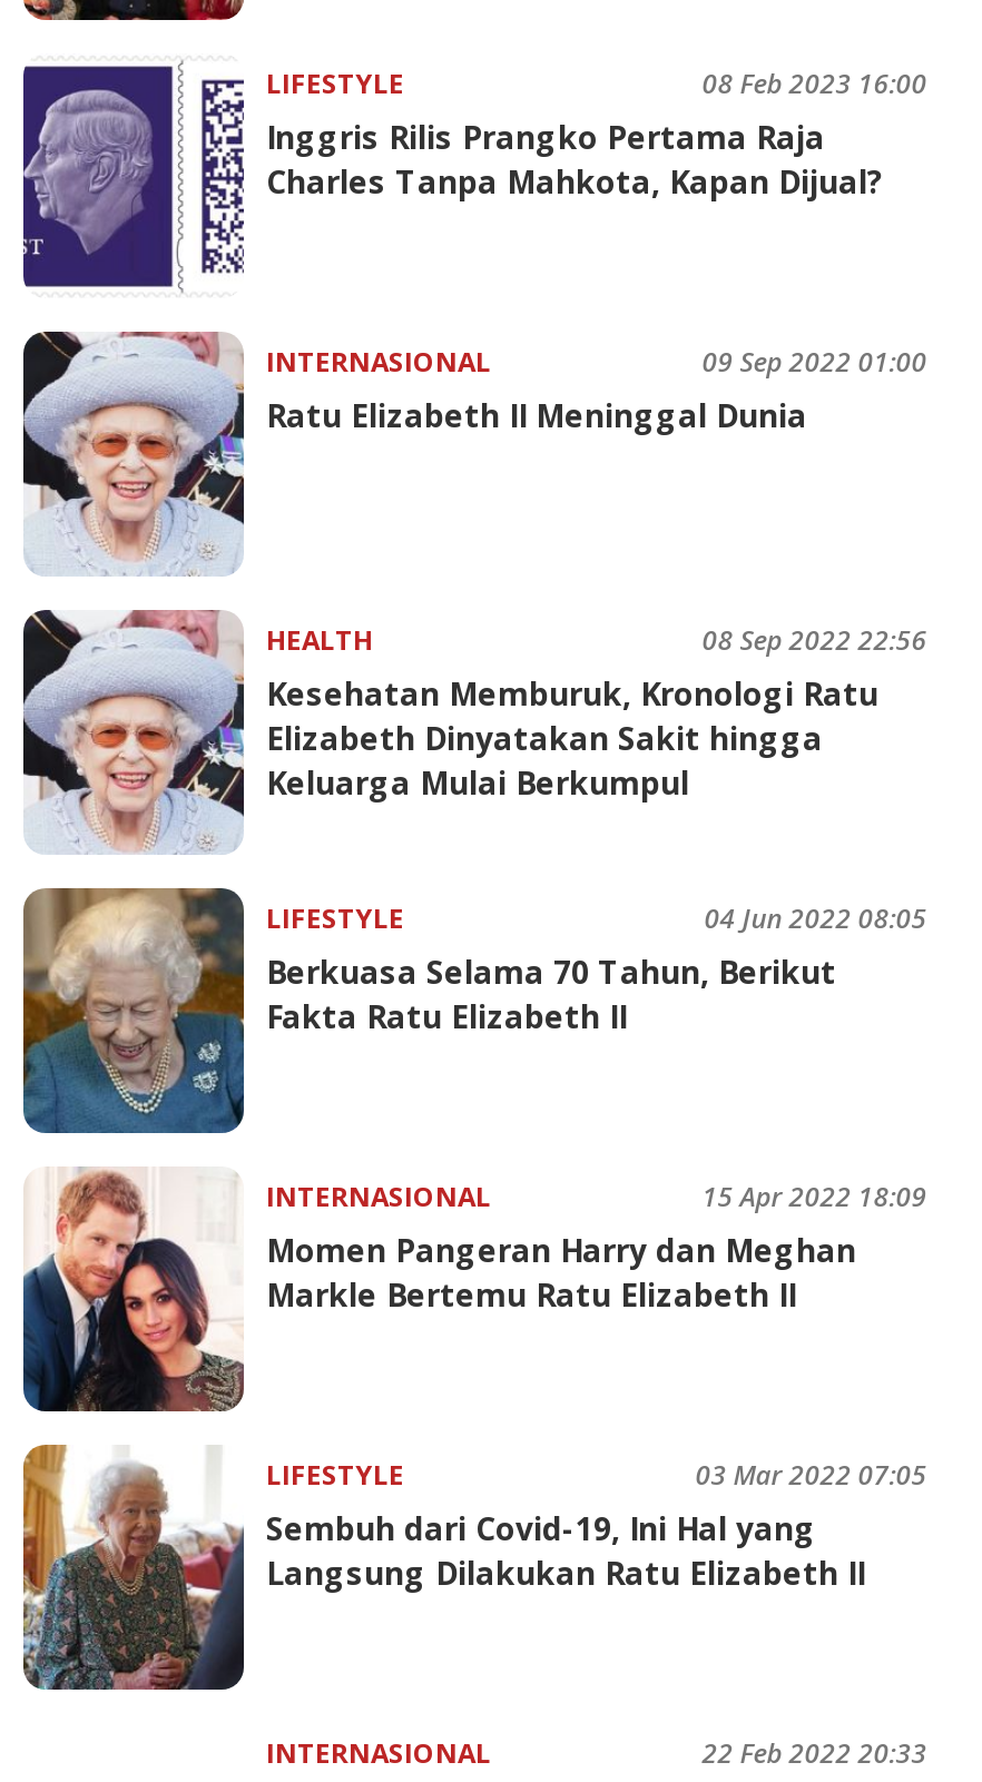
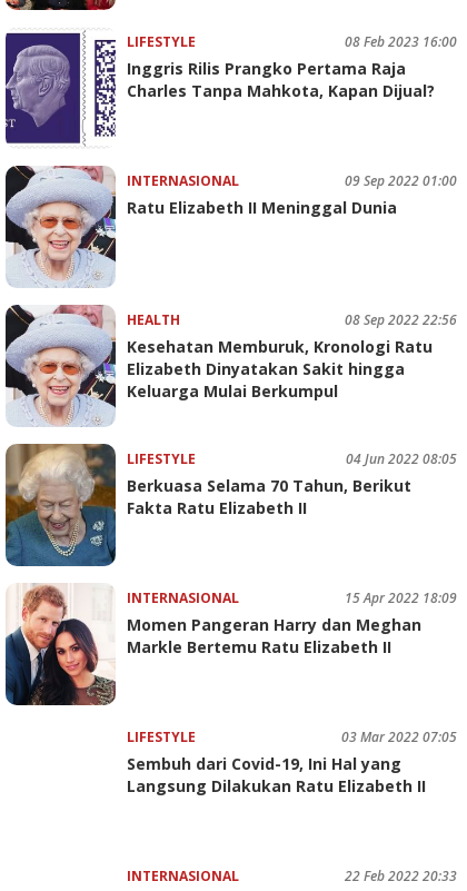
[21,1443,246,1692] [image] -> none

